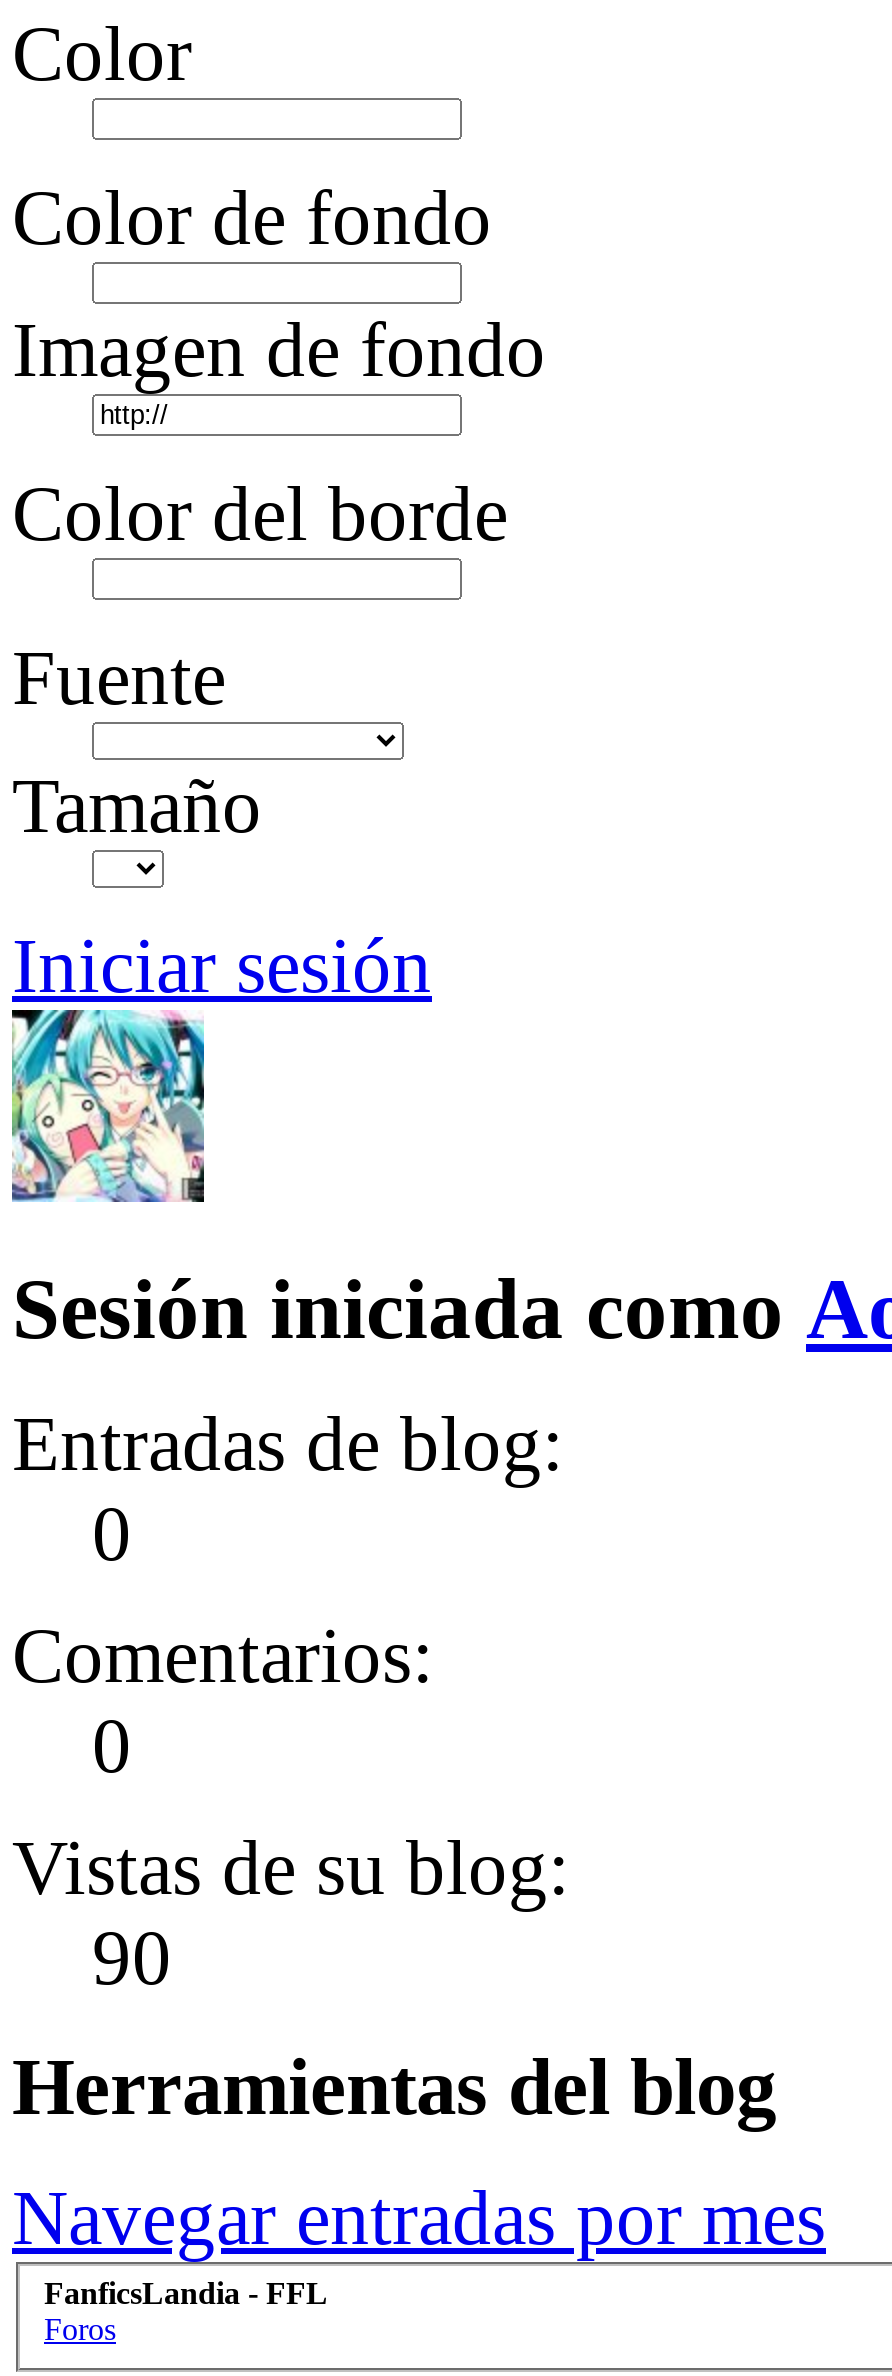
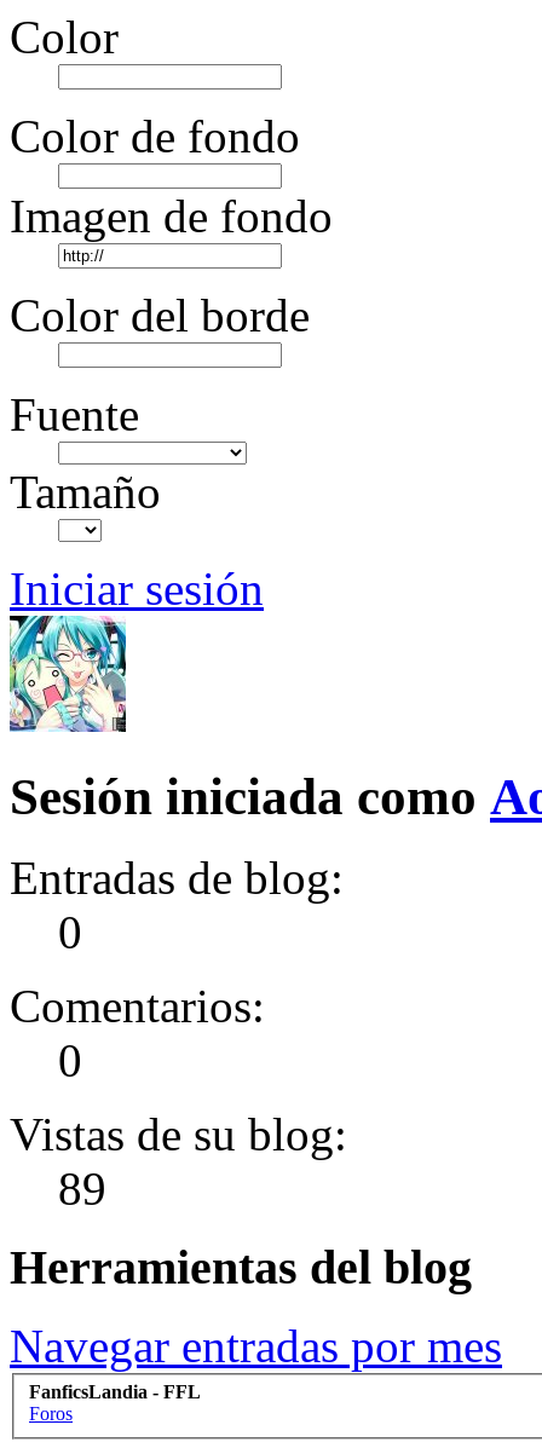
[92,1915,172,2001] 90 -> [58,1163,106,1215] 89

